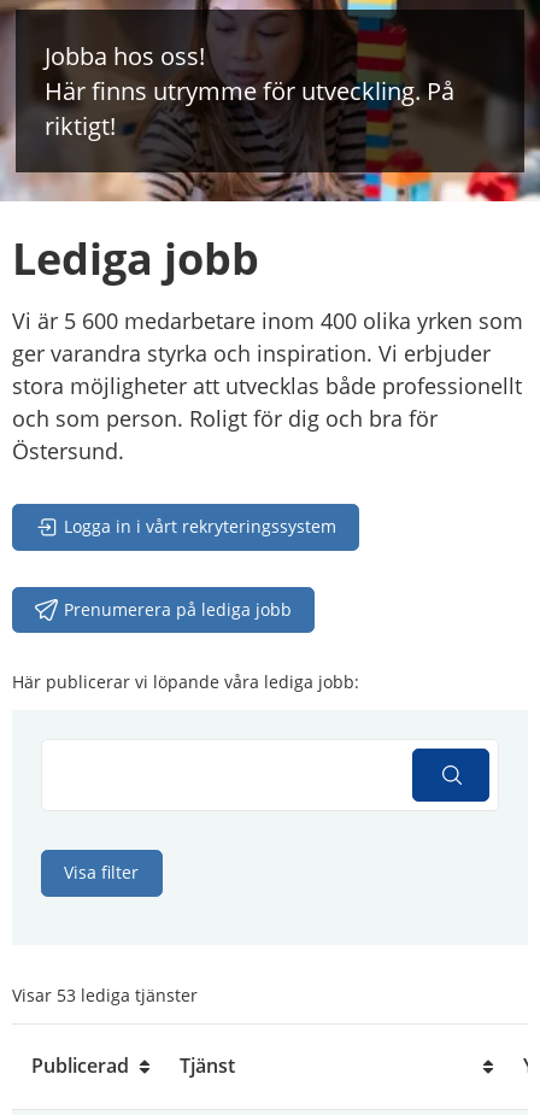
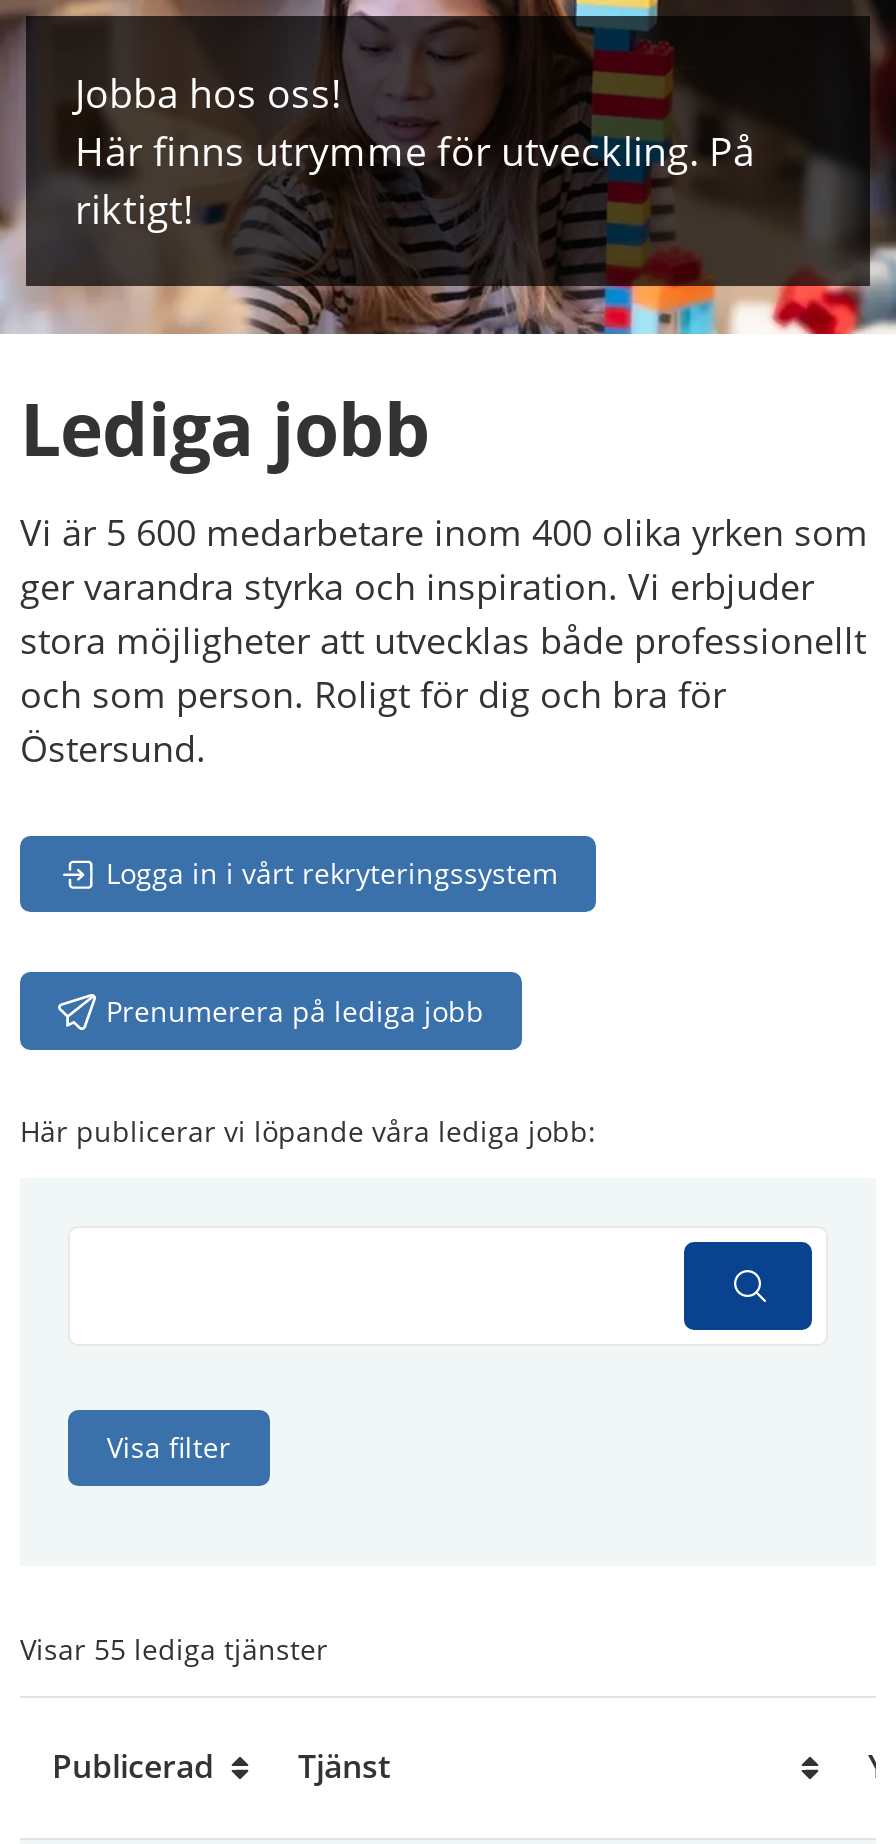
[12,983,198,1006] Visar 53 lediga tjänster -> [20,1631,328,1669] Visar 55 lediga tjänster

